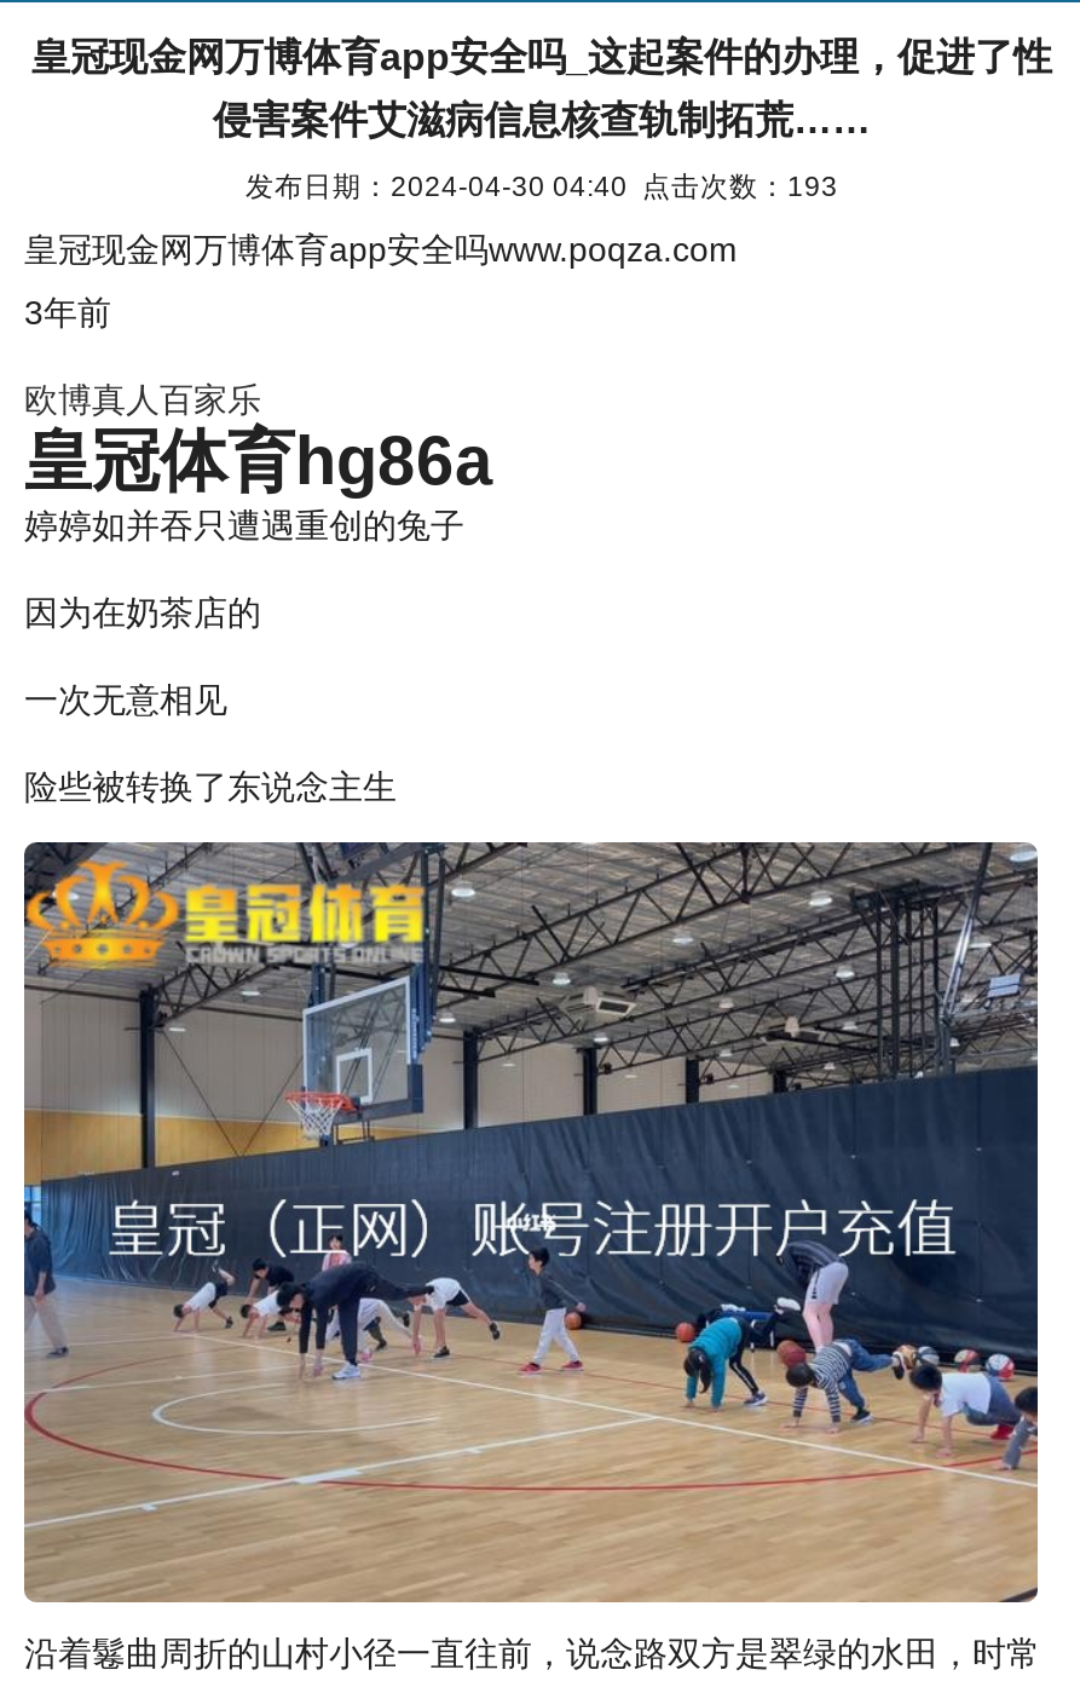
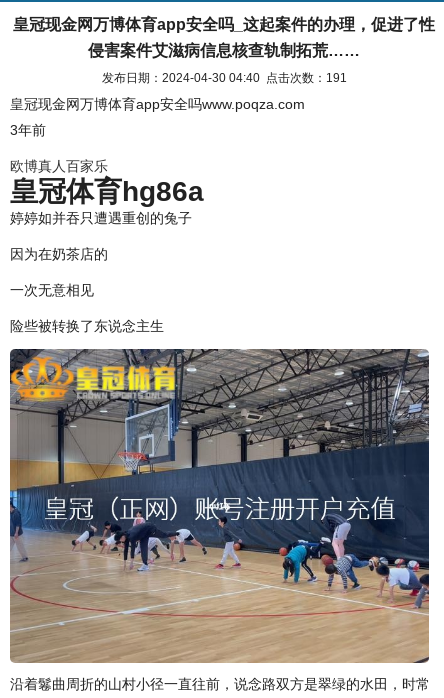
[246,169,838,201] 发布日期：2024-04-30 04:40 点击次数：193 -> [101,71,346,84] 发布日期：2024-04-30 04:40 点击次数：191

